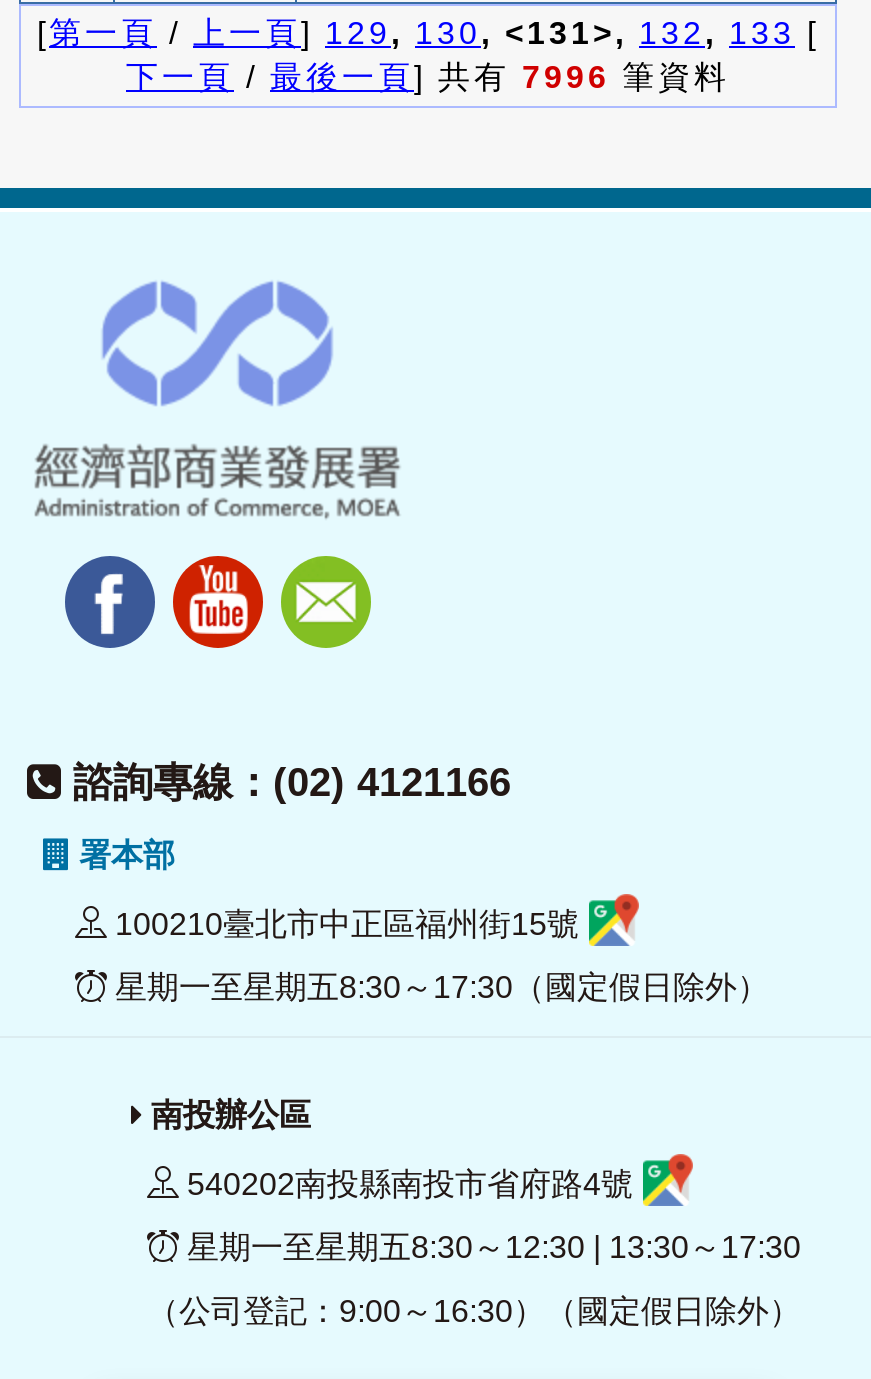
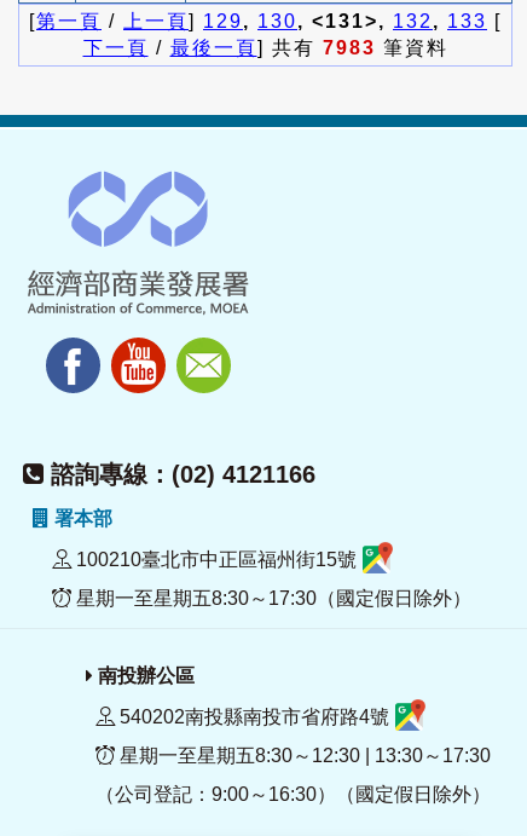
[126,60,730,94] 下一頁/最後一頁] 共有7996筆資料 -> [83,37,448,58] 下一頁/最後一頁] 共有7983筆資料

